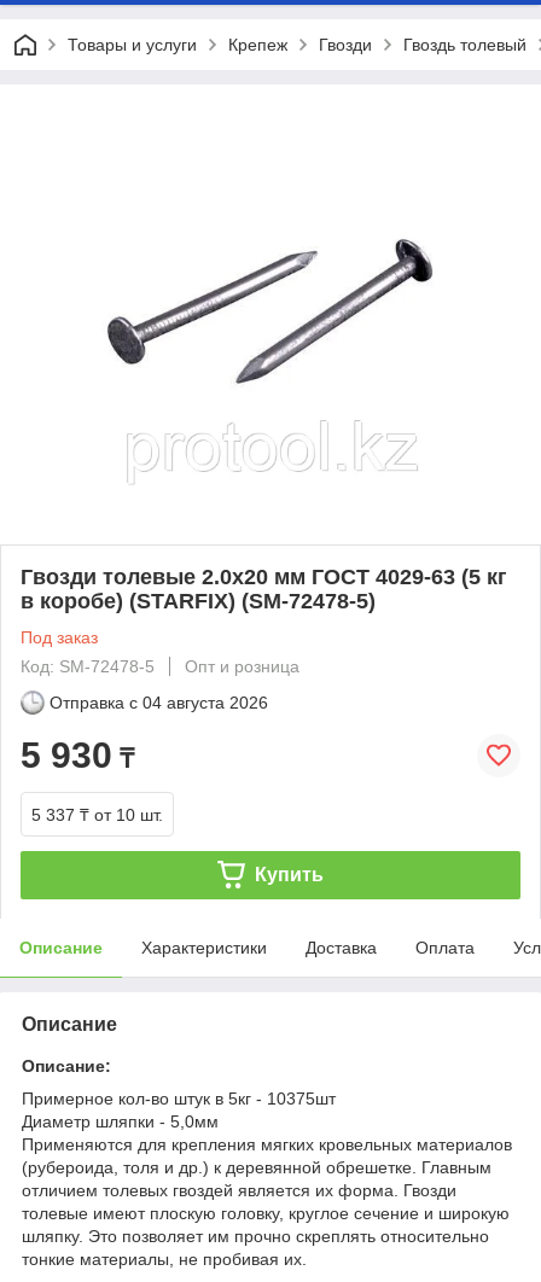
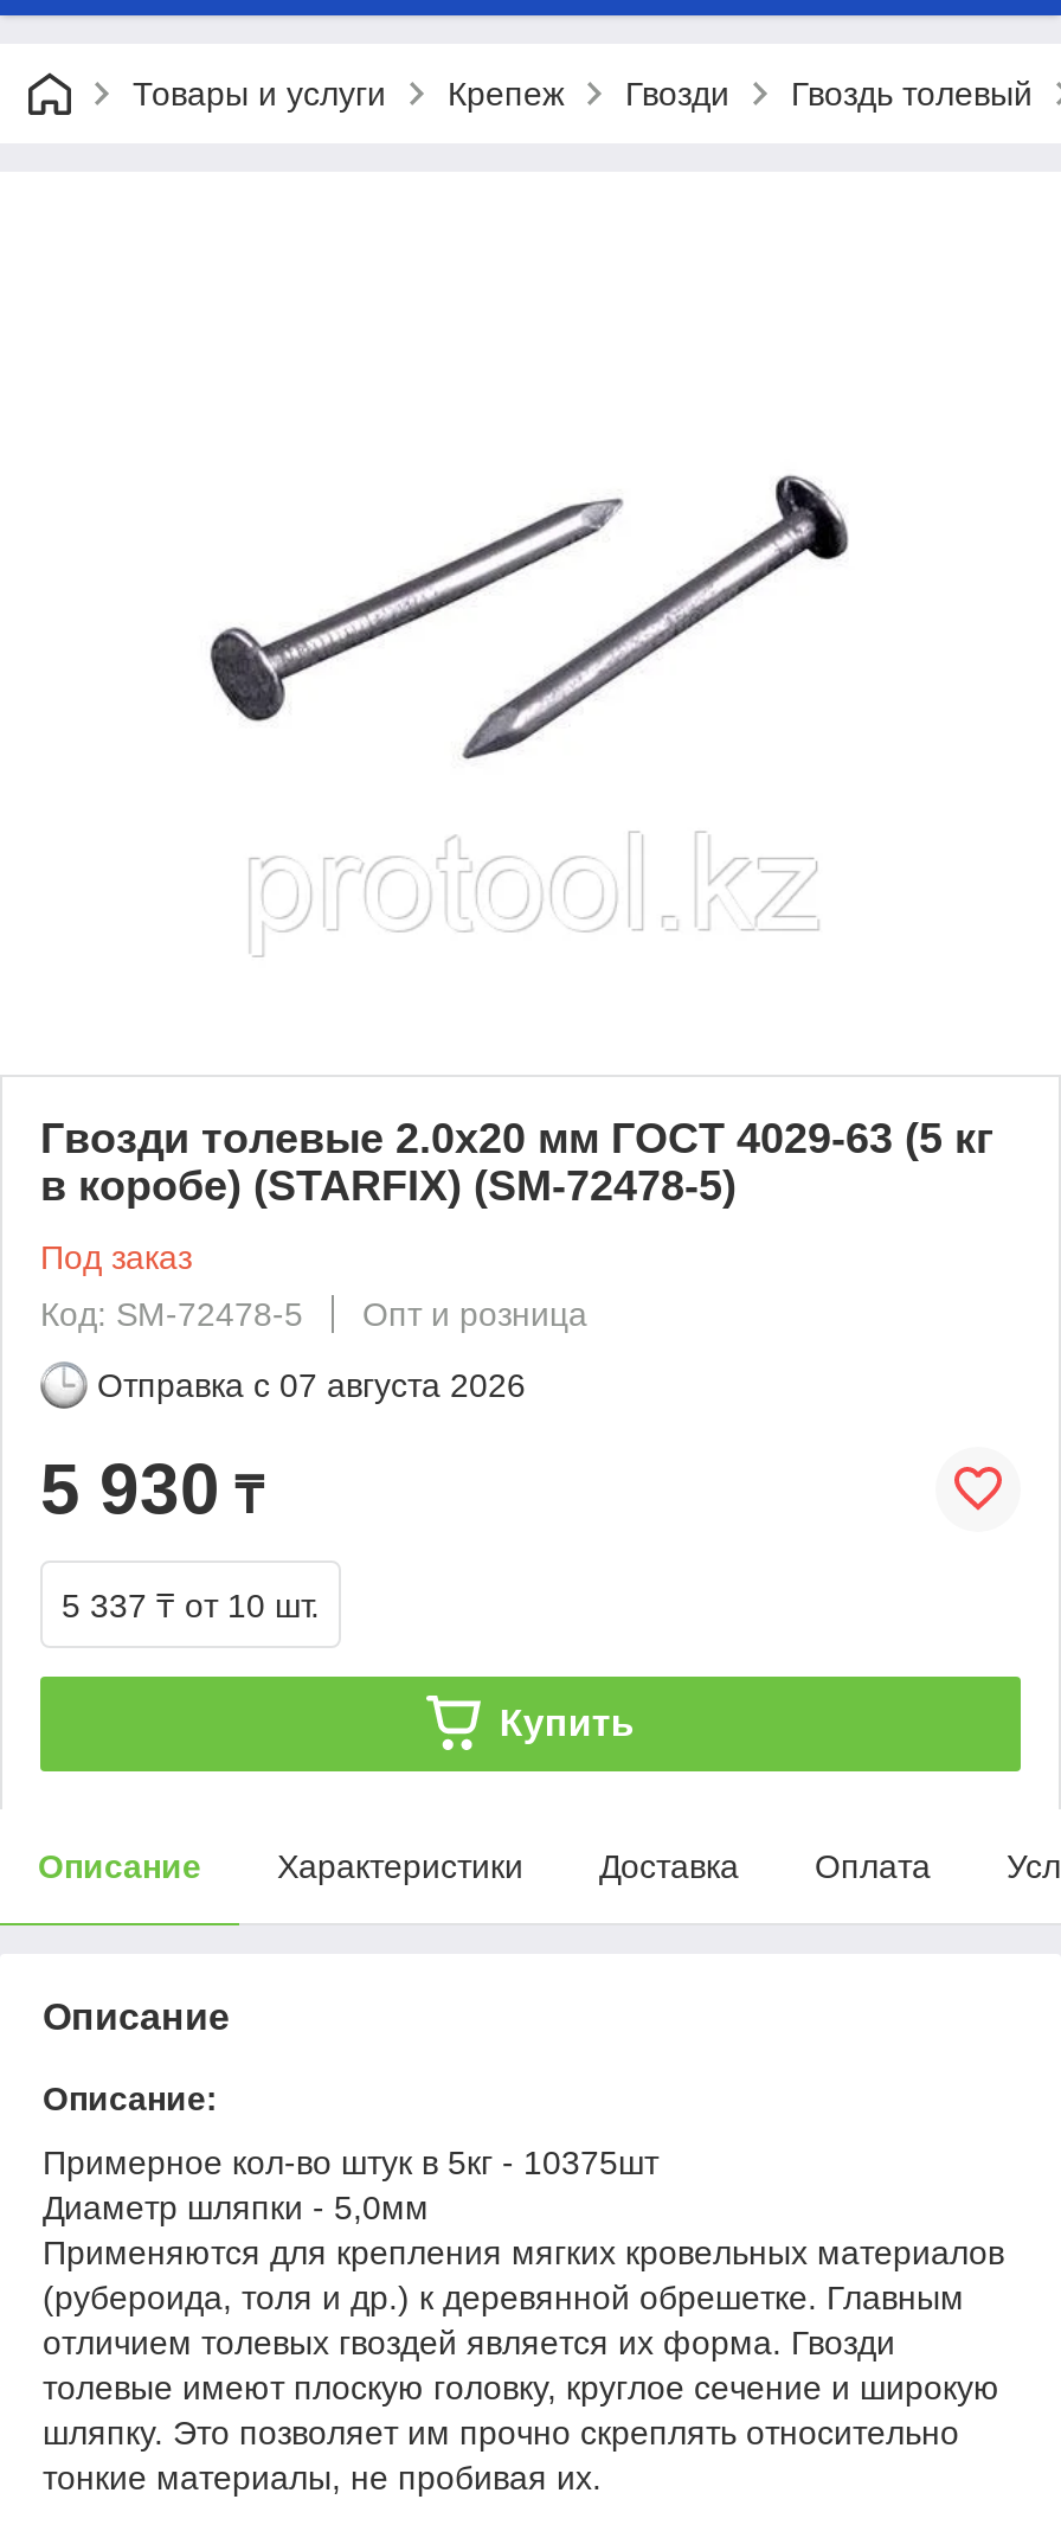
[50,693,268,712] Отправка с 04 августа 2026 -> [97,1366,526,1404] Отправка с 07 августа 2026

